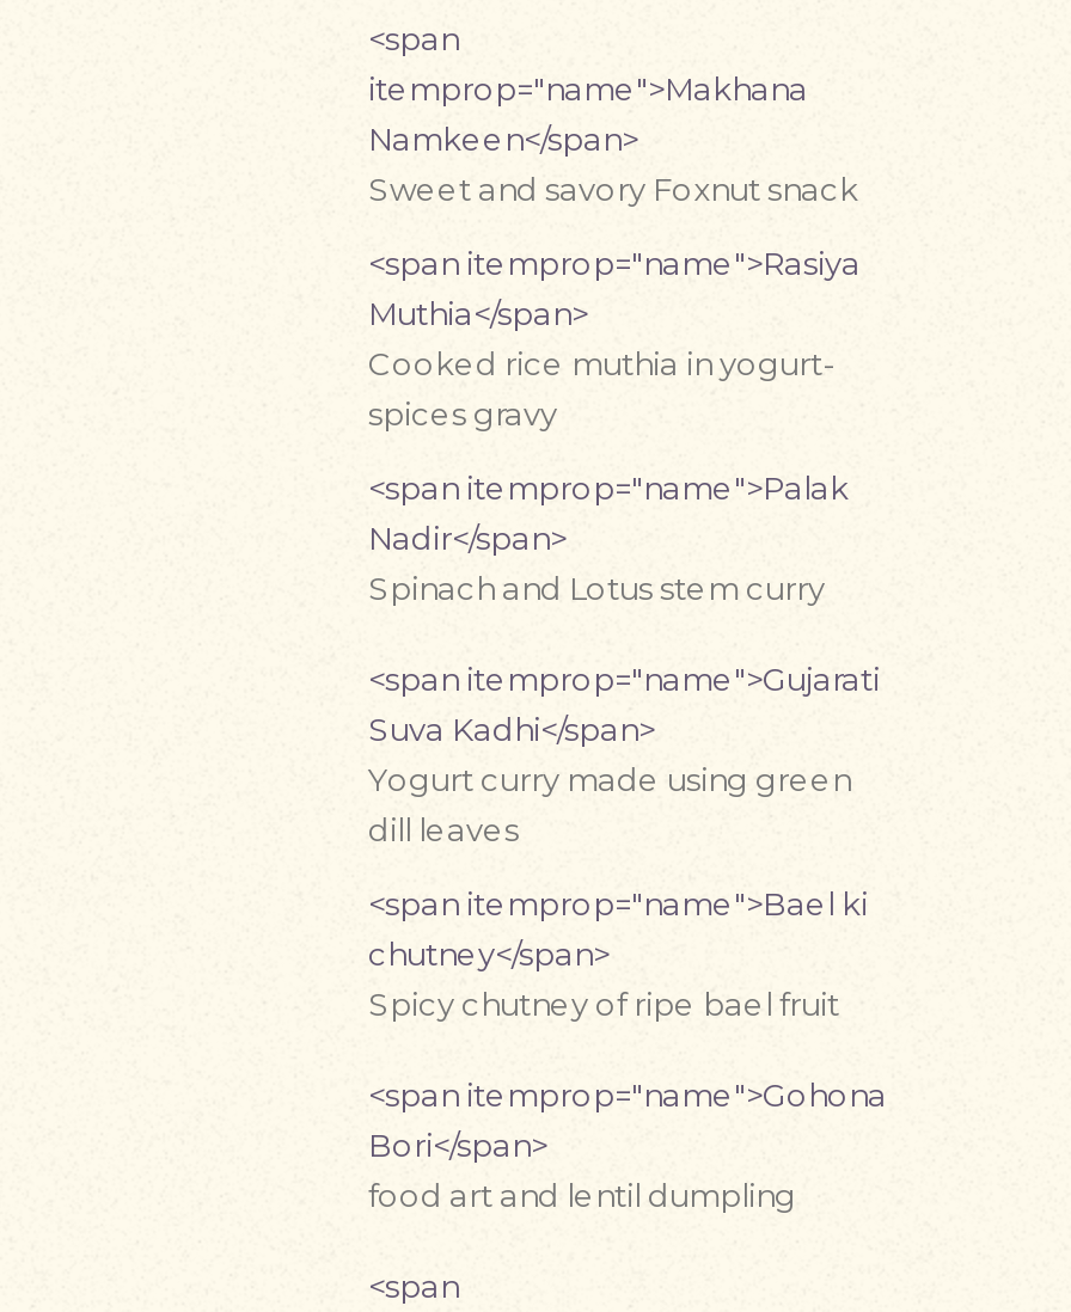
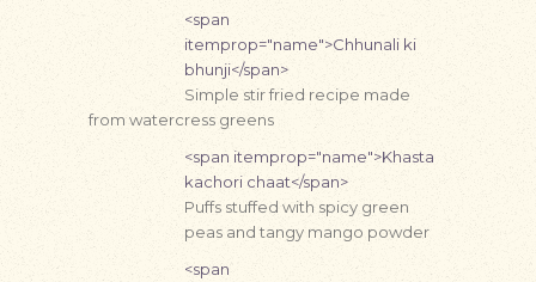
[368,69,887,1214] itemprop="name">Makhana | Namkeen</span> | Sweet and savory Foxnut snack | <span itemprop="name">Rasiya | Muthia</span> | Cooked rice muthia in yogurt- | spices gravy | <span itemprop="name">Palak | Nadir</span> | Spinach and Lotus stem curry | <span itemprop="name">Gujarati | Suva Kadhi</span> | Yogurt curry made using green | dill leaves | <span itemprop="name">Bael ki | chutney</span> | Spicy chutney of ripe bael fruit | <span itemprop="name">Gohona | Bori</span> | food art and lentil dumpling -> [89,35,434,241] itemprop="name">Chhunali ki | bhunji</span> | Simple stir fried recipe made | from watercress greens | <span itemprop="name">Khasta | kachori chaat</span> | Puffs stuffed with spicy green | peas and tangy mango powder

